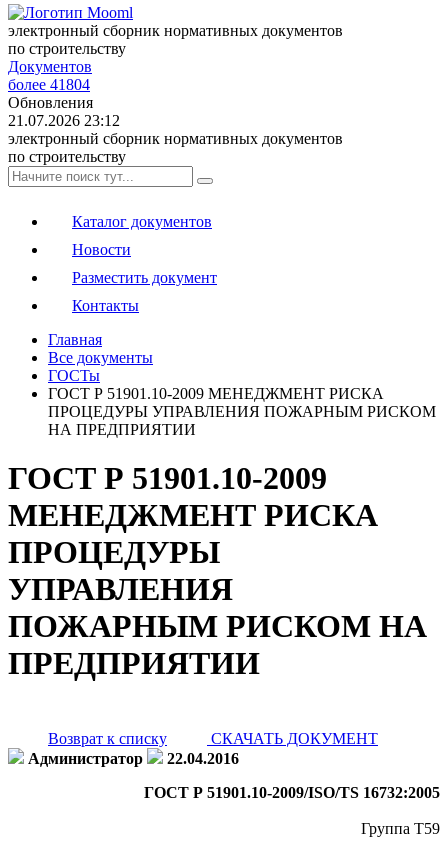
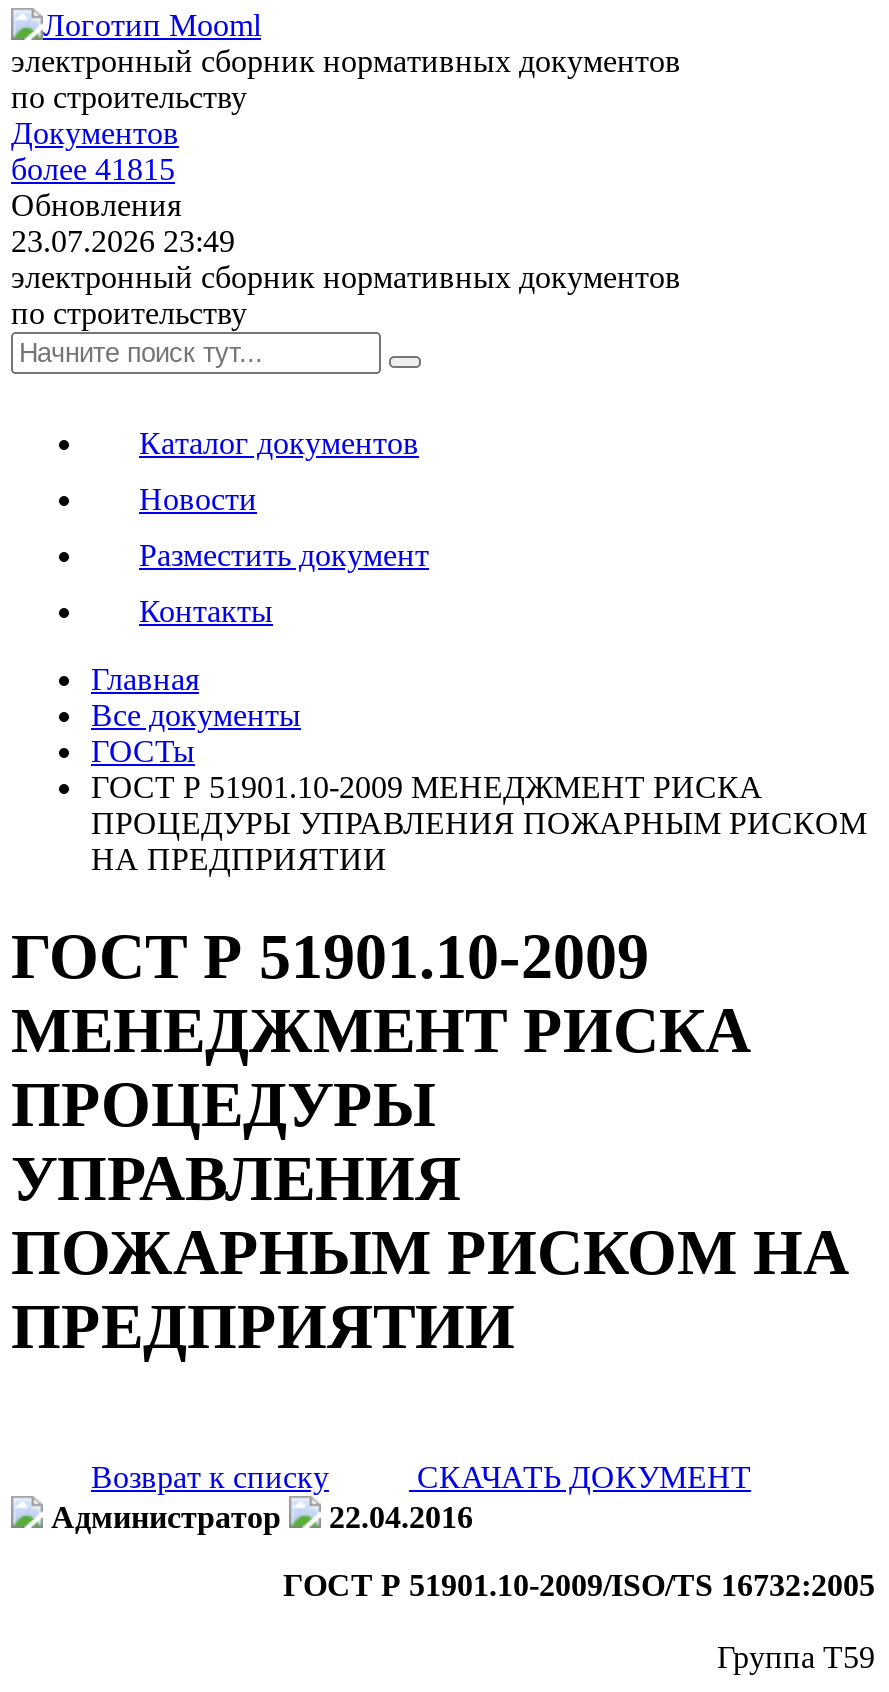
[8,76,90,93] более 41804 -> [11,152,175,186] более 41815
[8,112,120,129] 21.07.2026 23:12 -> [11,224,235,258] 23.07.2026 23:49

